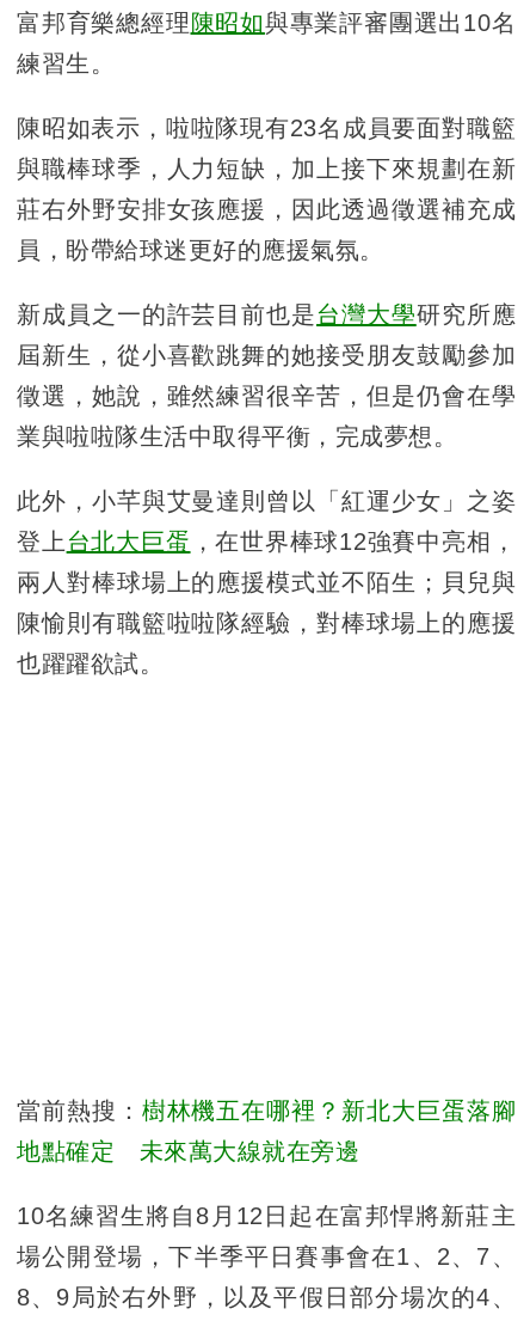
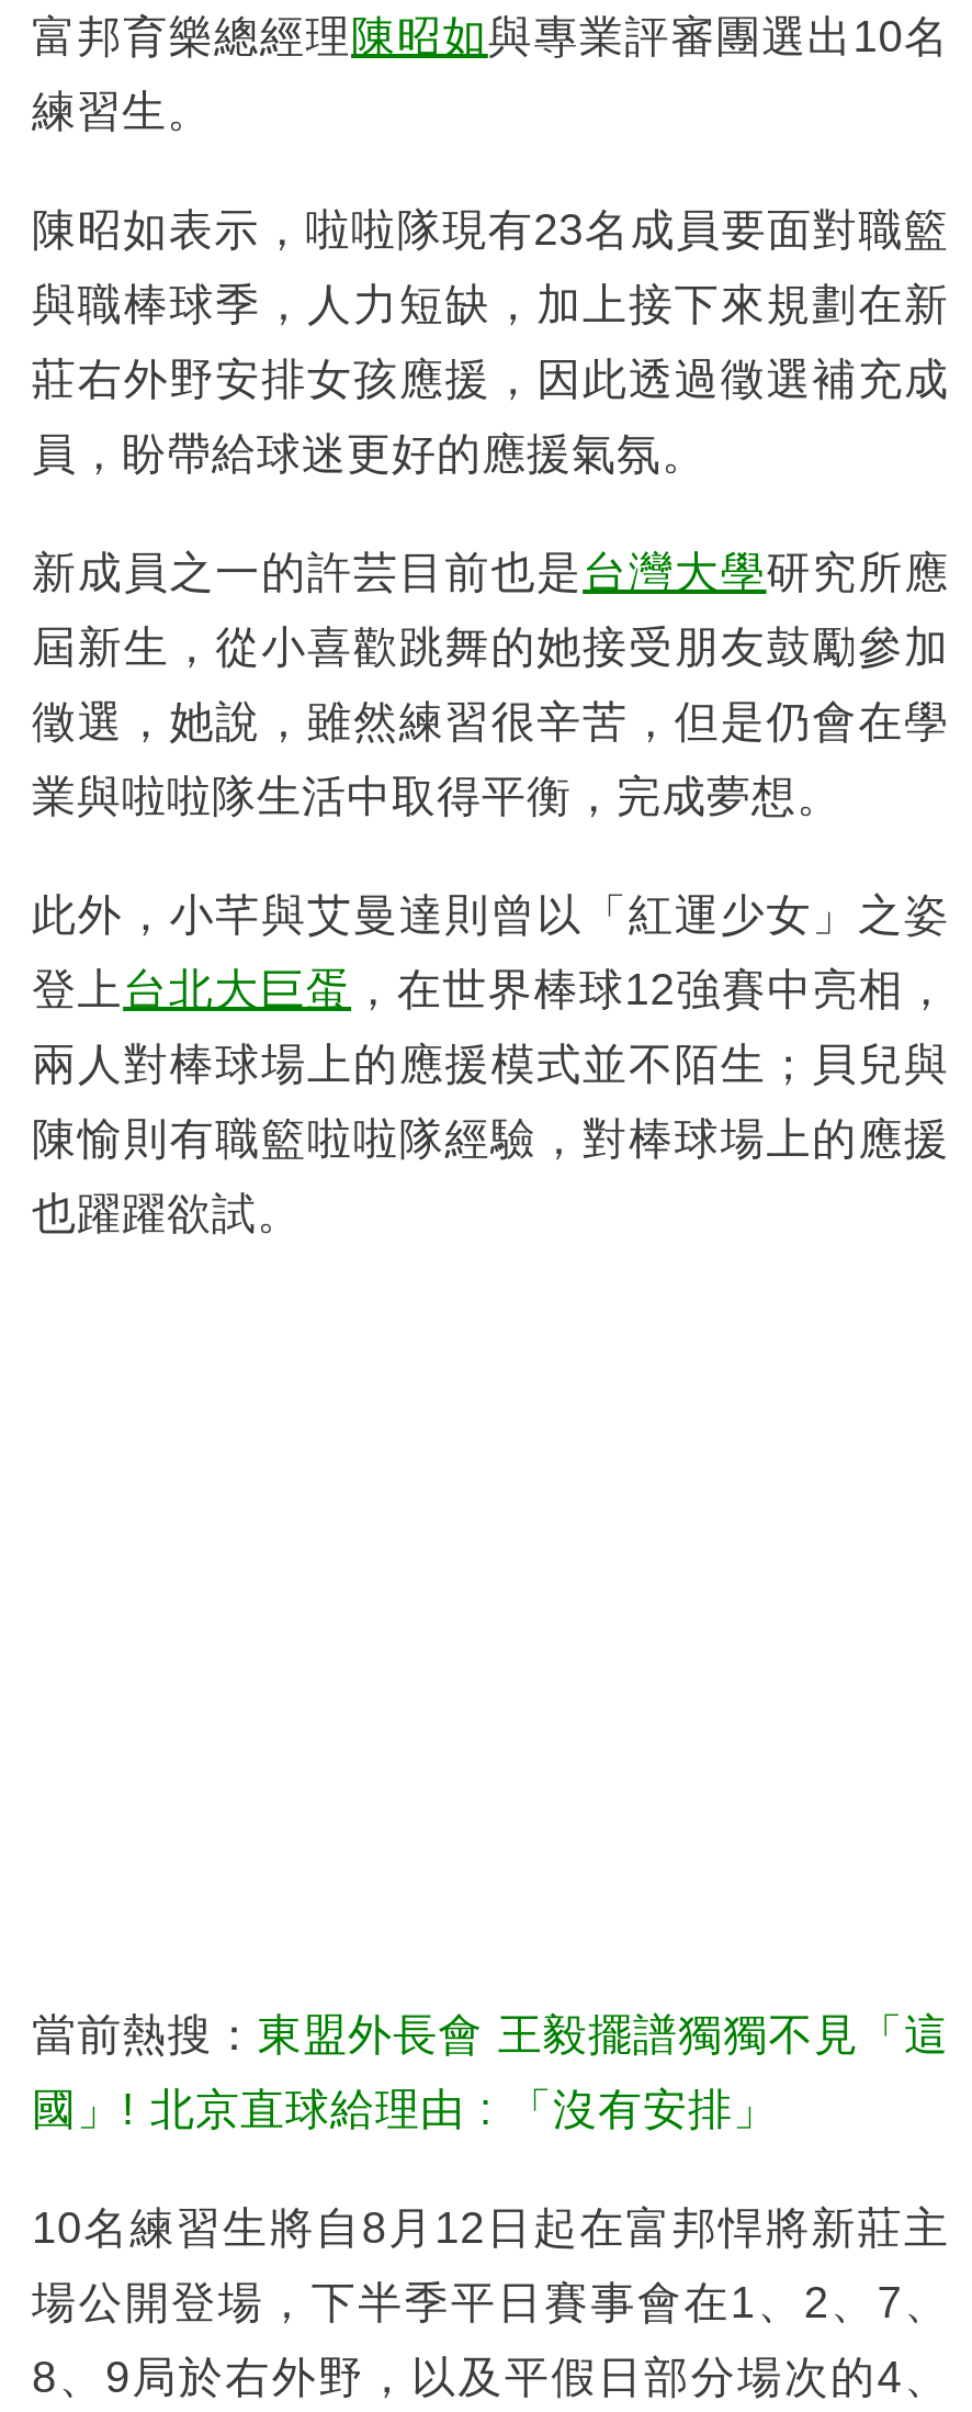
[17,1097,516,1123] 當前熱搜：樹林機五在哪裡？新北大巨蛋落腳 -> [32,2010,949,2058] 當前熱搜：東盟外長會 王毅擺譜獨獨不見「這
[17,1138,359,1164] 地點確定 未來萬大線就在旁邊 -> [32,2084,778,2132] 國」! 北京直球給理由 : 「沒有安排」

